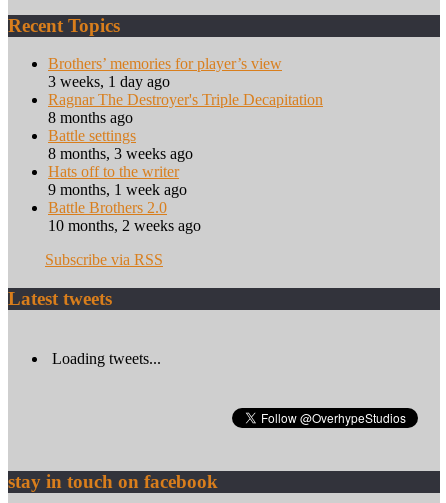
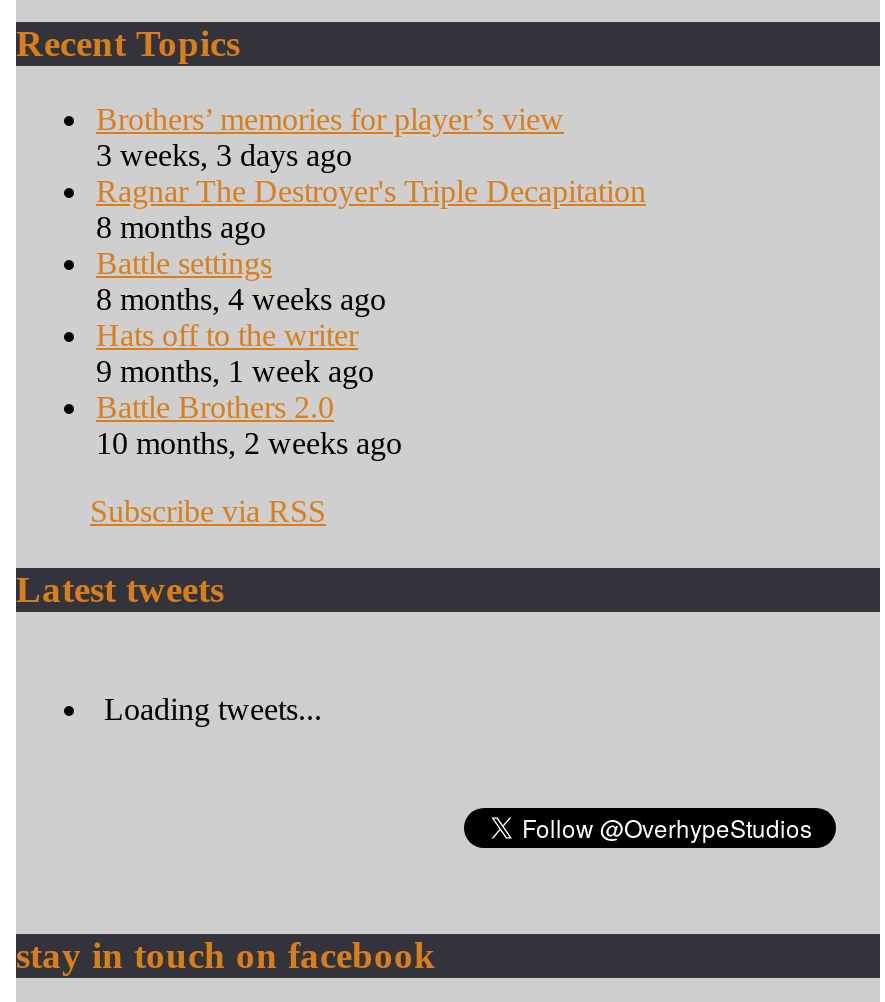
[48,73,170,90] 3 weeks, 1 day ago -> [96,138,352,172] 3 weeks, 3 days ago
[48,145,193,162] 8 months, 3 weeks ago -> [96,282,386,316] 8 months, 4 weeks ago

